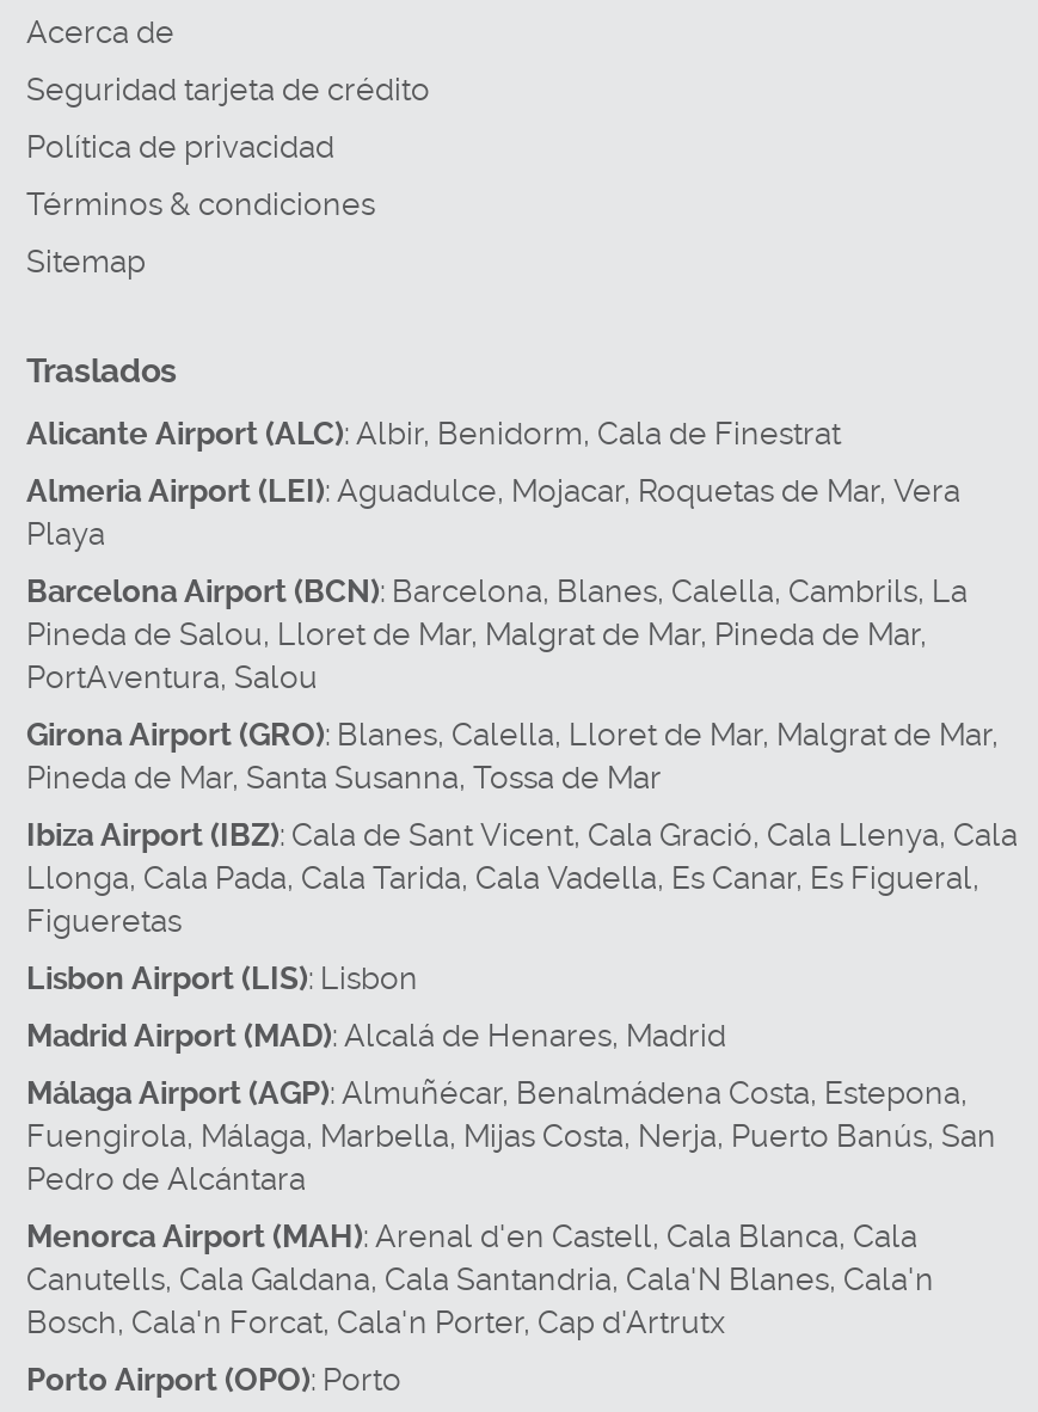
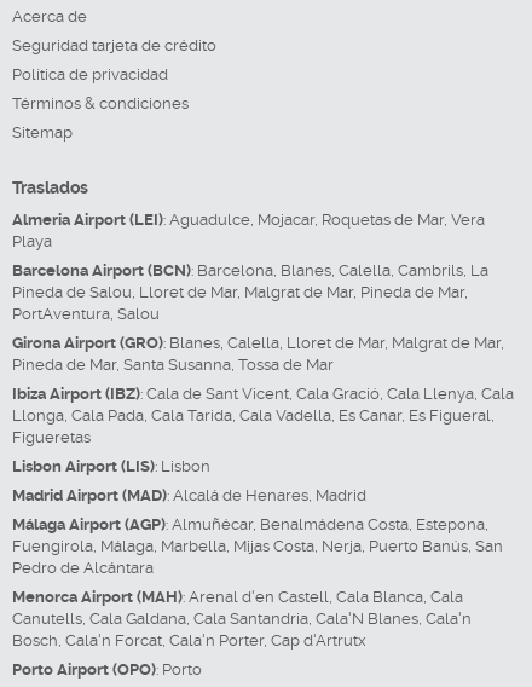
[26,416,841,452] Alicante Airport (ALC): Albir, Benidorm, Cala de Finestrat -> none

